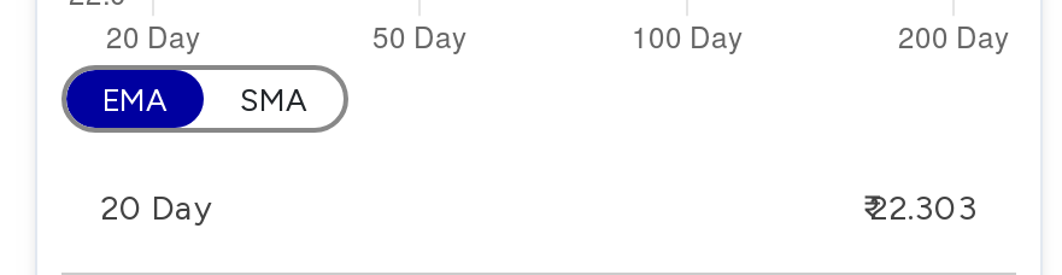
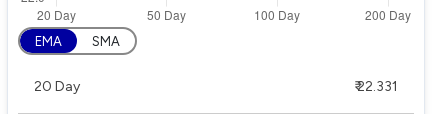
[862,188,978,229] ₹ 22.303 -> [354,78,398,95] ₹ 22.331

